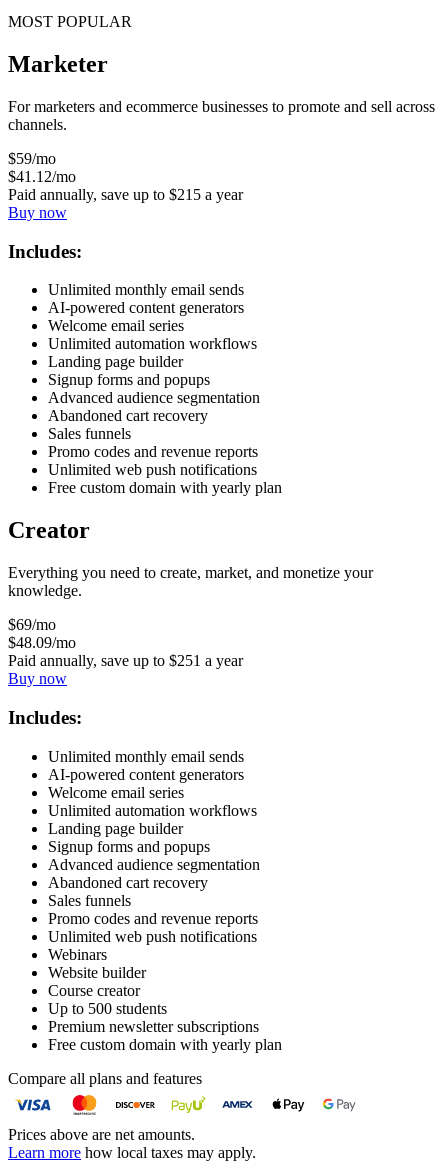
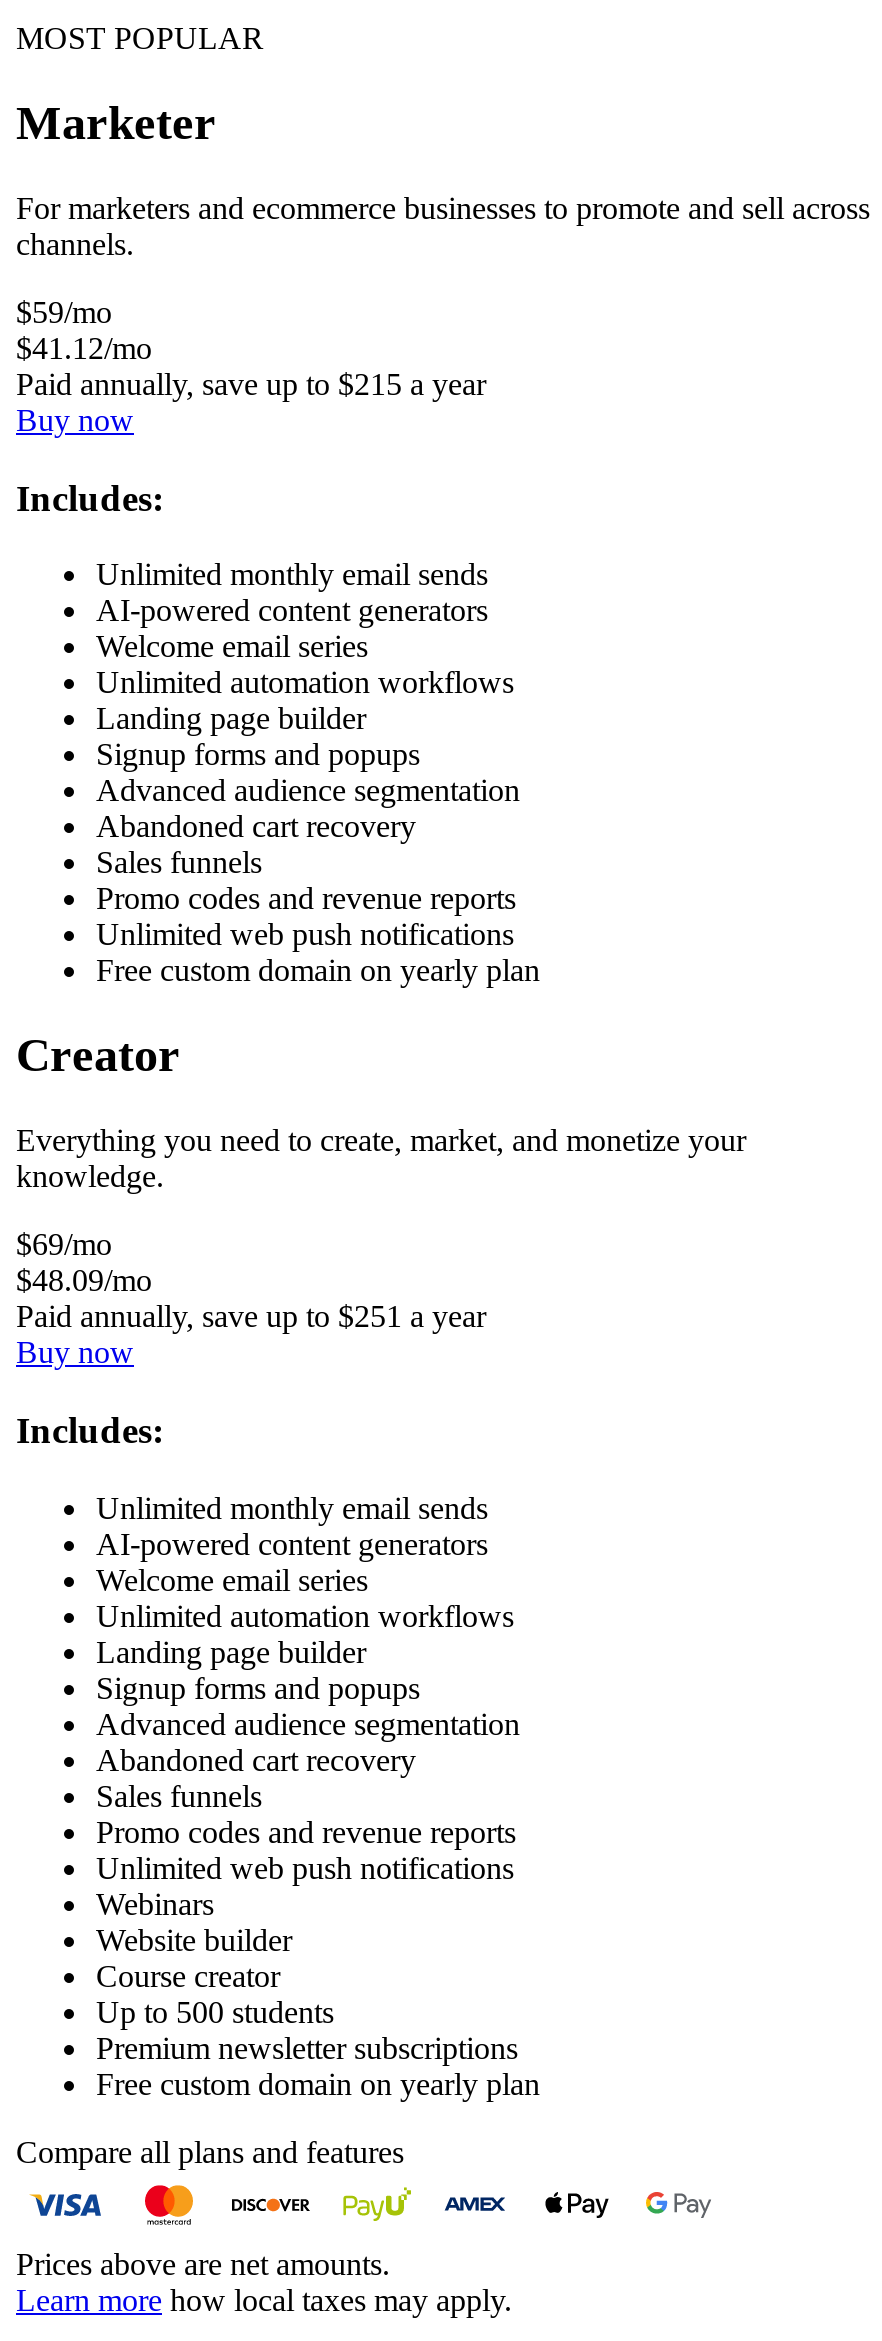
[48,479,282,496] Free custom domain with yearly plan -> [96,954,540,988] Free custom domain on yearly plan
[48,1036,282,1053] Free custom domain with yearly plan -> [96,2066,540,2100] Free custom domain on yearly plan

